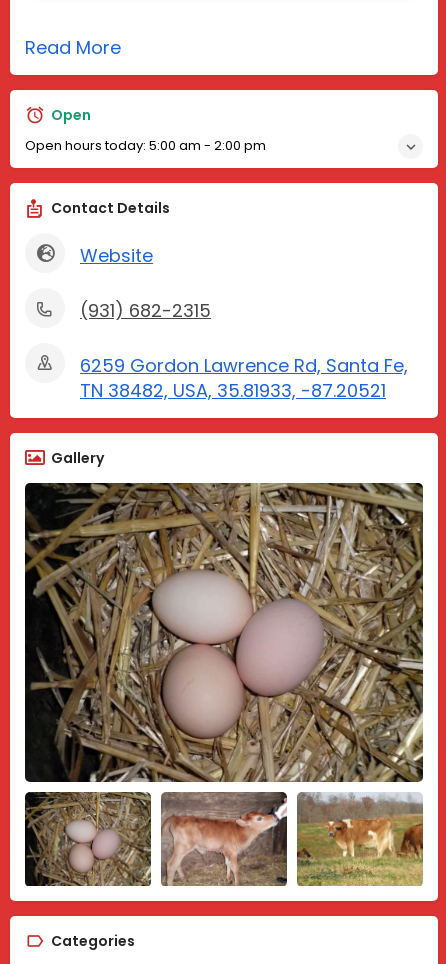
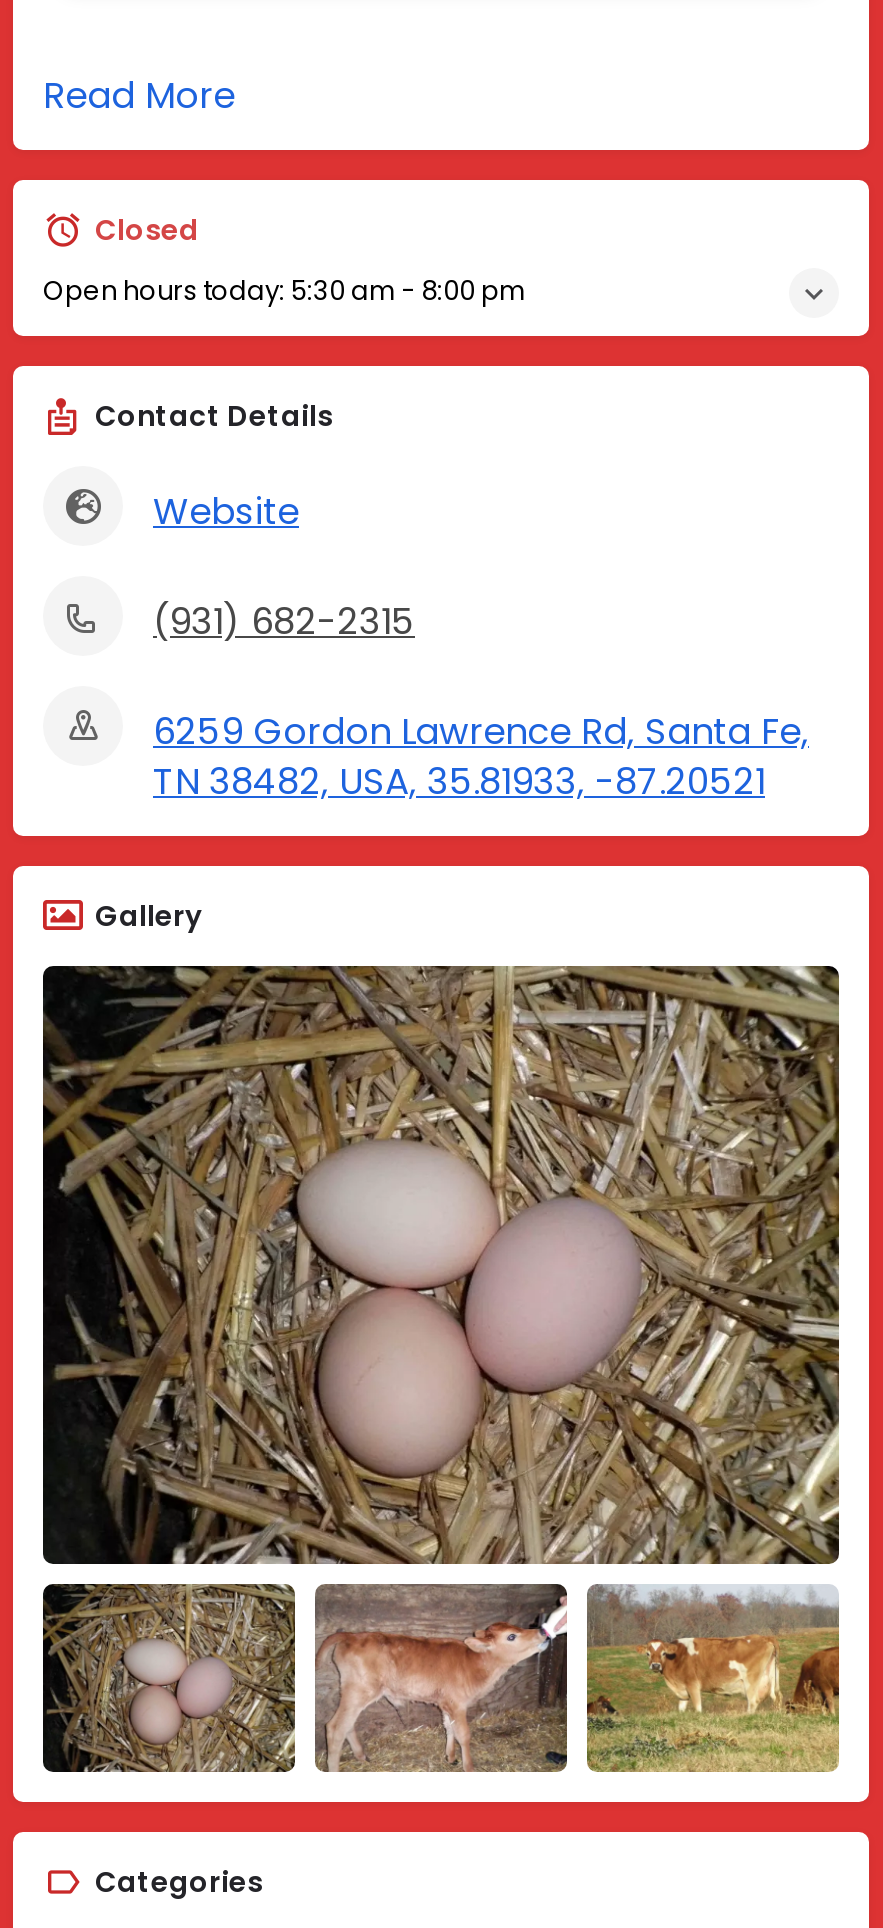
[51,105,91,125] Open -> [95,210,199,250] Closed
[25,136,266,155] Open hours today: 5:00 am - 2:00 pm -> [43,272,525,310] Open hours today: 5:30 am - 8:00 pm

